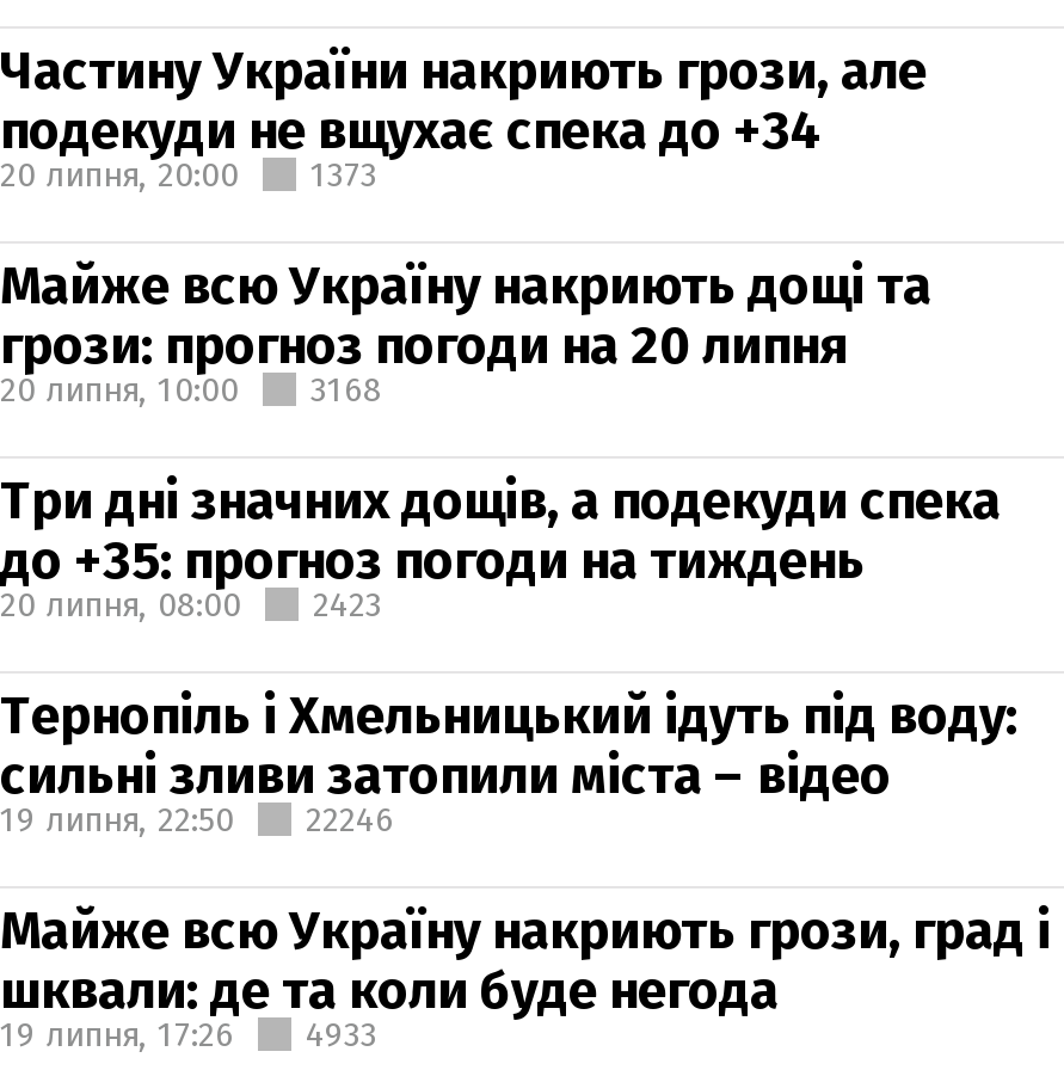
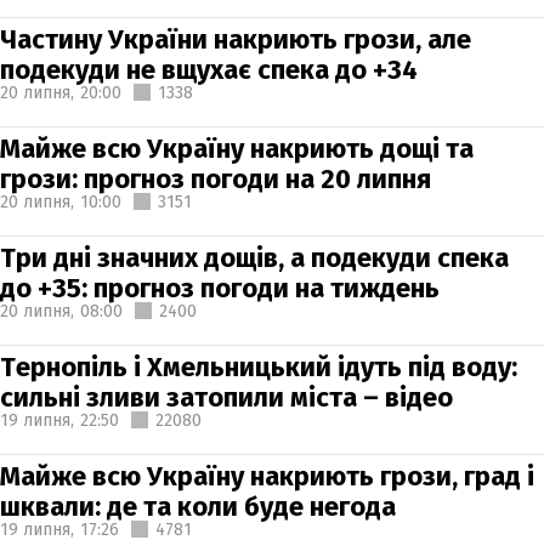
[0,154,377,195] 20 липня, 20:00 1373 -> [0,82,193,103] 20 липня, 20:00 1338
[0,369,382,410] 20 липня, 10:00 3168 -> [0,191,192,212] 20 липня, 10:00 3151
[0,584,382,625] 20 липня, 08:00 2423 -> [0,300,197,321] 20 липня, 08:00 2400
[0,799,394,840] 19 липня, 22:50 22246 -> [0,410,202,430] 19 липня, 22:50 22080
[0,1014,377,1054] 19 липня, 17:26 4933 -> [0,519,192,539] 19 липня, 17:26 4781

